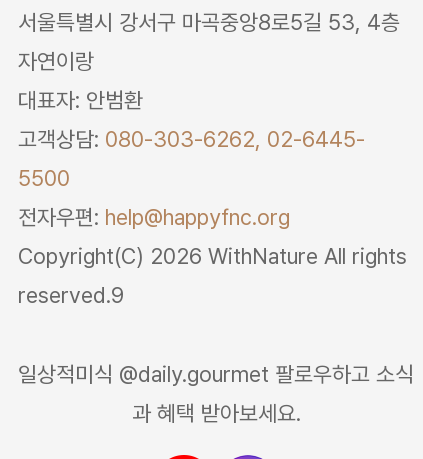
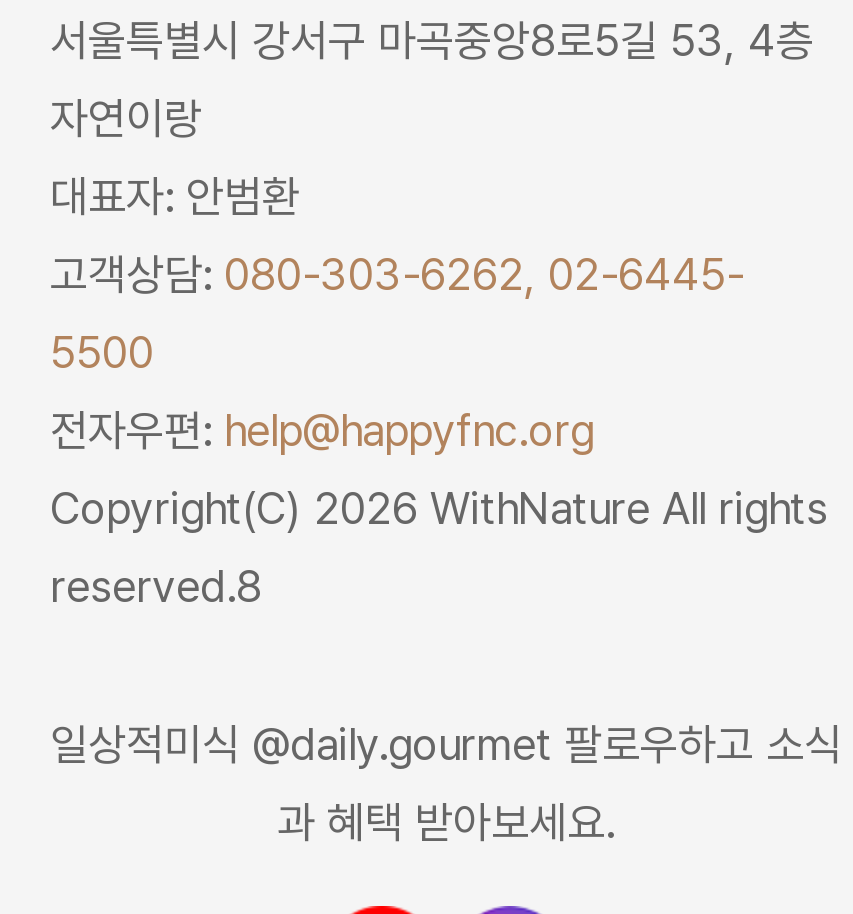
[18,282,124,308] reserved.9 -> [50,560,262,612] reserved.8

